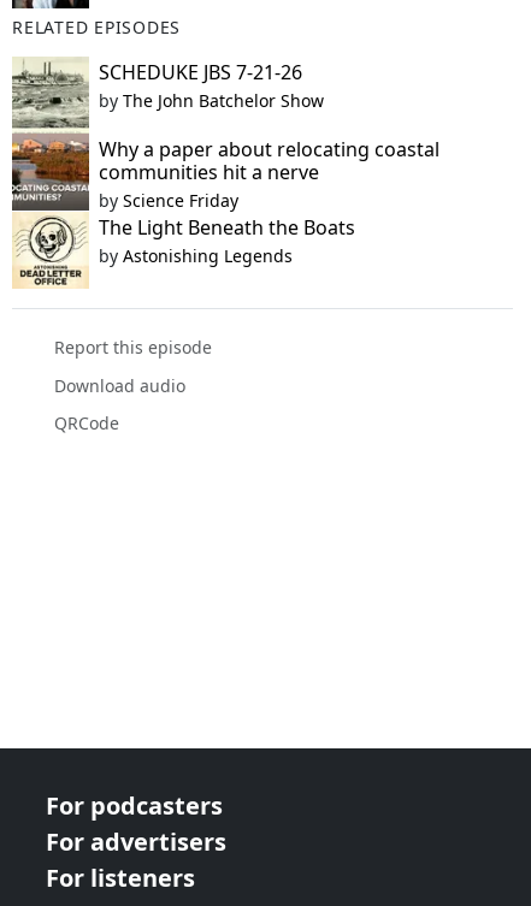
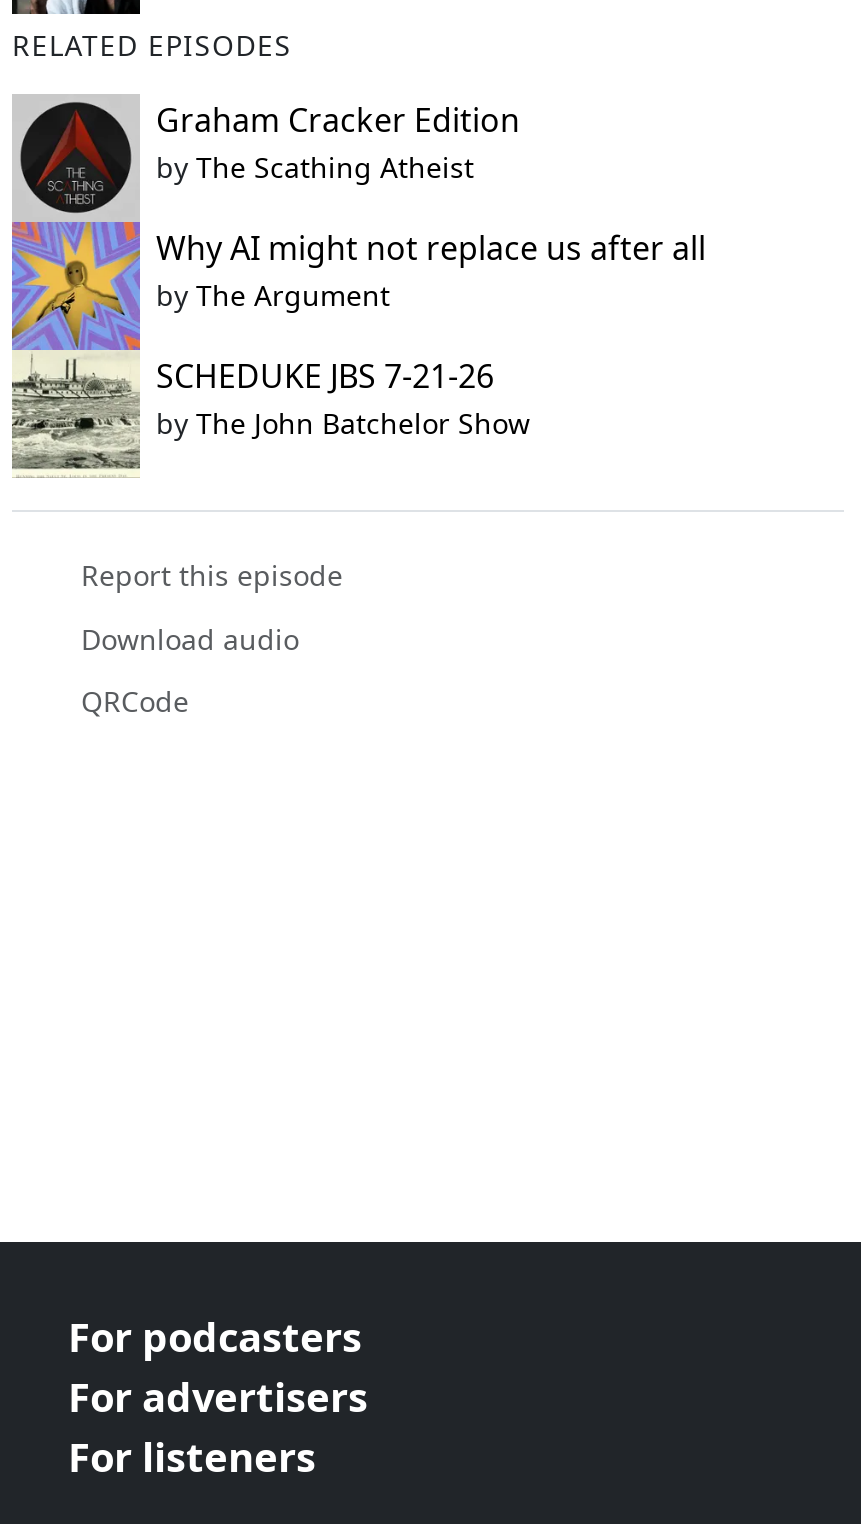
none -> [156,98,706,314] Graham Cracker Edition | by The Scathing Atheist | Why AI might not replace us after all | by The Argument
moved [99,59,324,112] -> [156,354,530,442]: SCHEDUKE JBS 7-21-26 | by The John Batchelor Show
[11,134,89,288] [image] -> [10,96,138,352] [image]
[99,136,439,267] Why a paper about relocating coastal | communities hit a nerve | by Science Friday | The Light Beneath the Boats | by Astonishing Legends -> none

